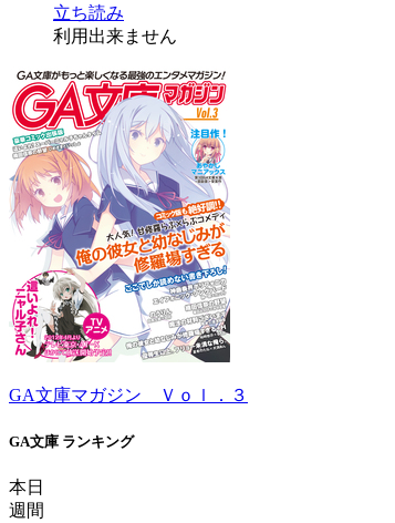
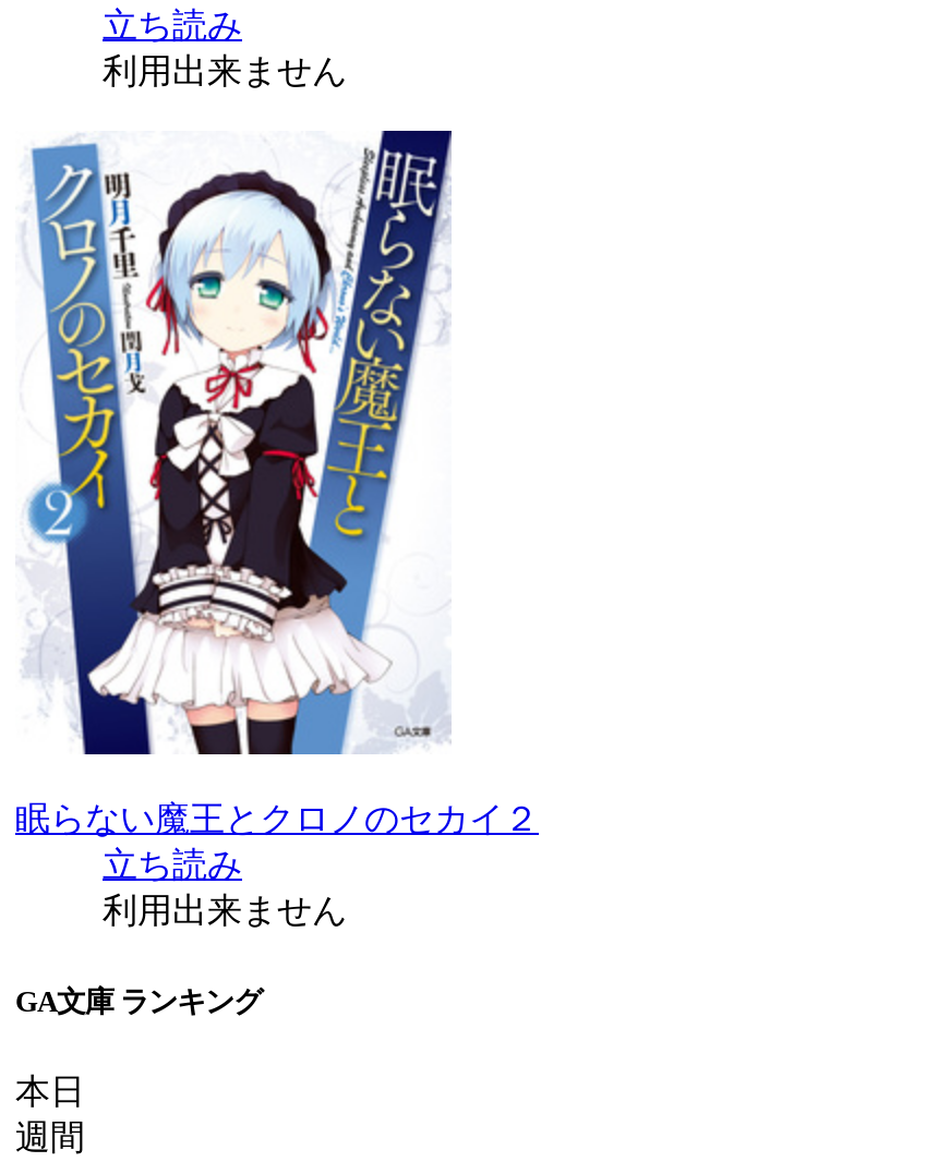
[9,66,231,330] [image] -> [22,129,454,741] [image]
[9,385,248,404] GA文庫マガジン Ｖｏｌ．３ -> [15,799,539,928] 眠らない魔王とクロノのセカイ２ | 立ち読み | 利用出来ません

